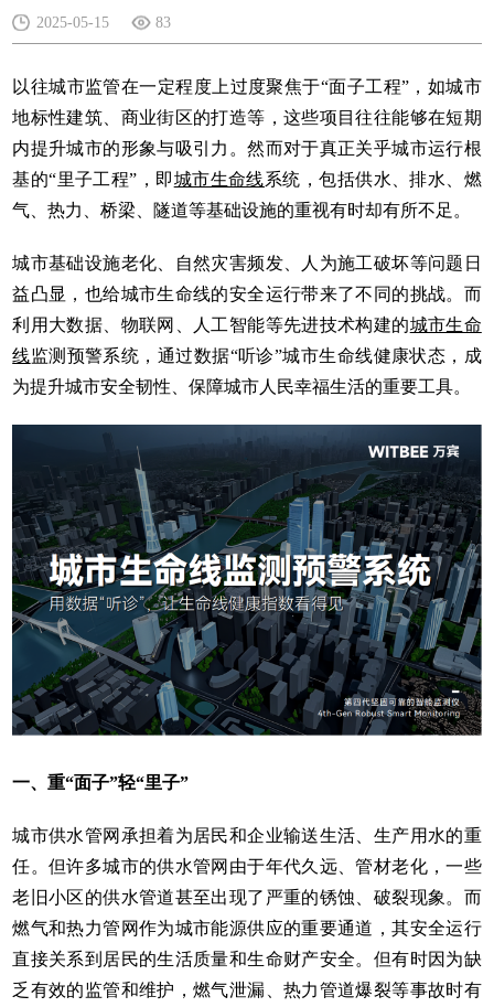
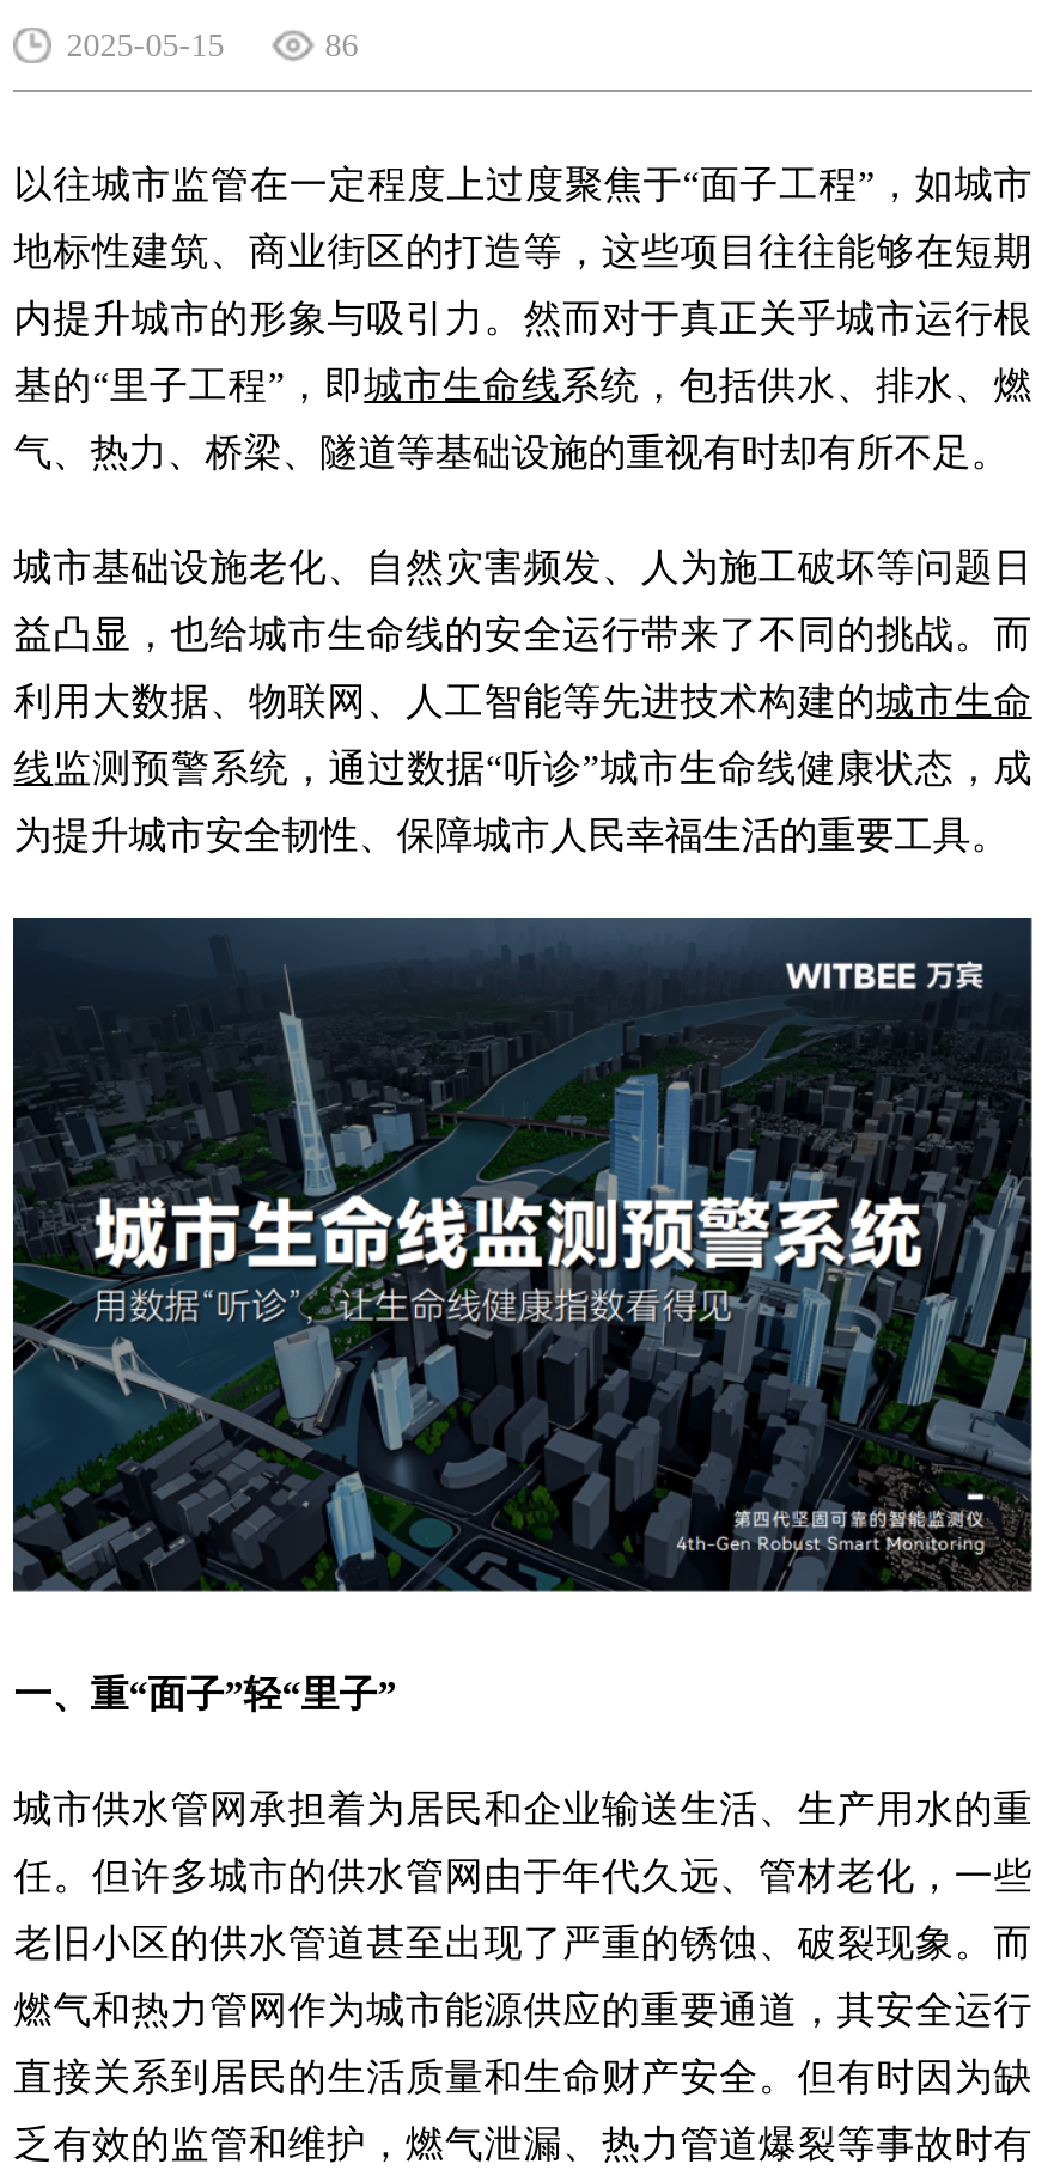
[156,14,171,31] 83 -> [325,28,358,63] 86

